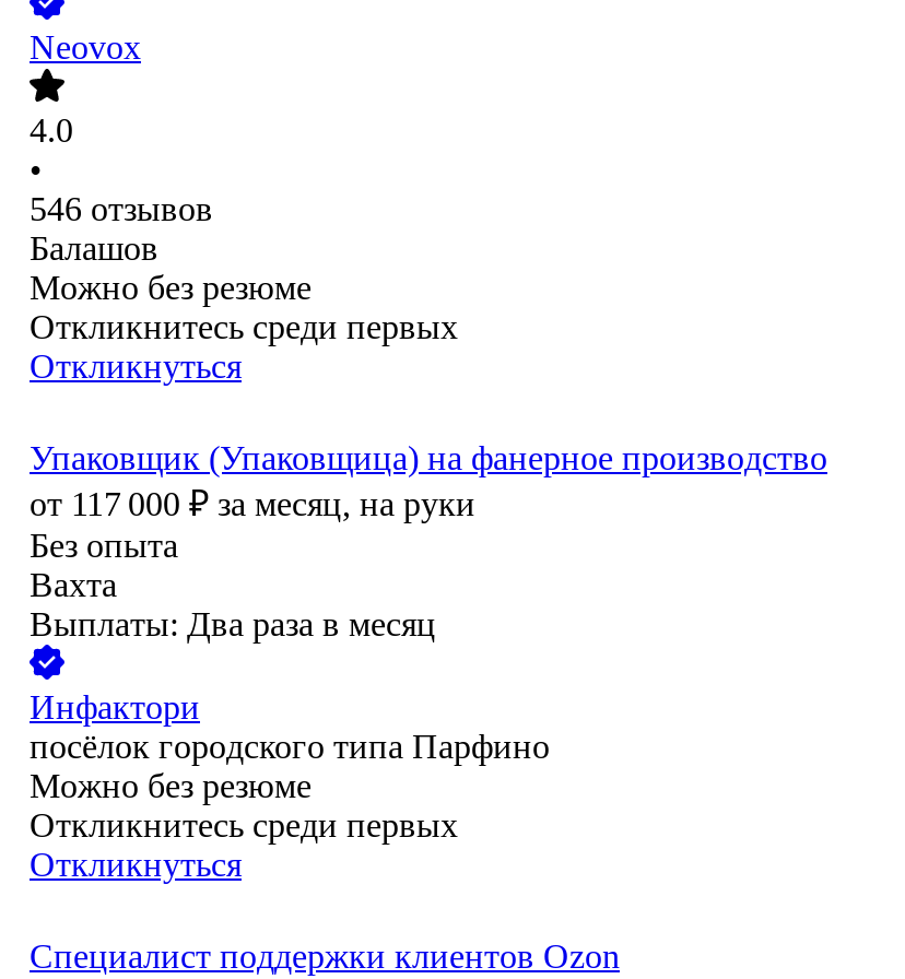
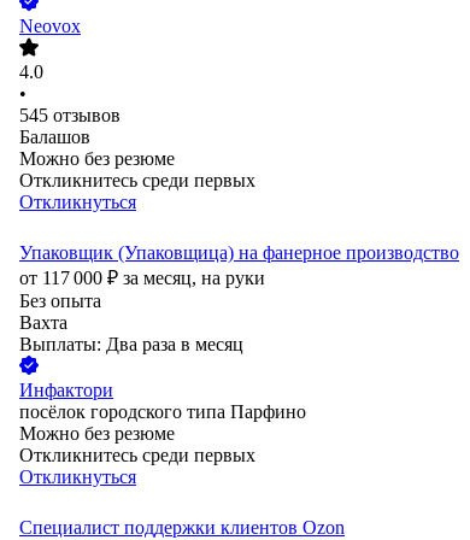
[30,191,213,228] 546 отзывов -> [19,105,121,126] 545 отзывов

